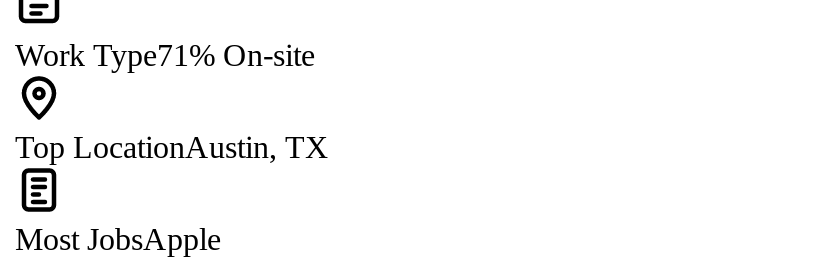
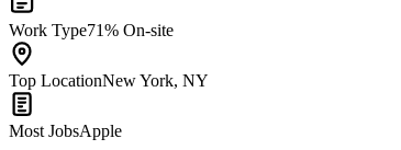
[15,129,329,163] Top LocationAustin, TX -> [9,71,209,89] Top LocationNew York, NY

